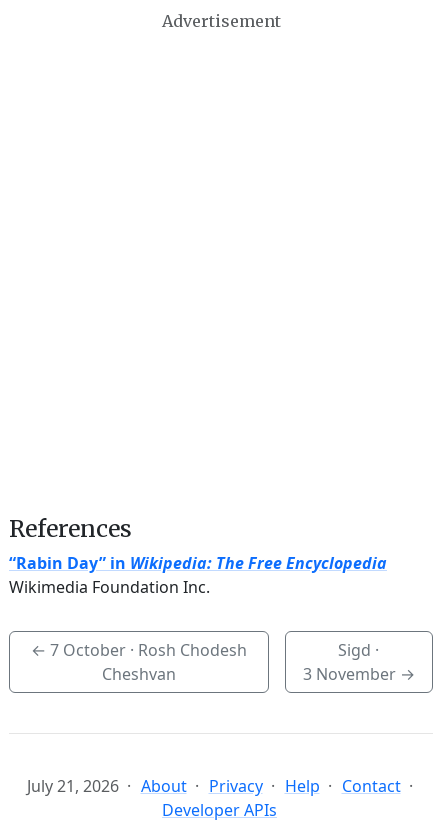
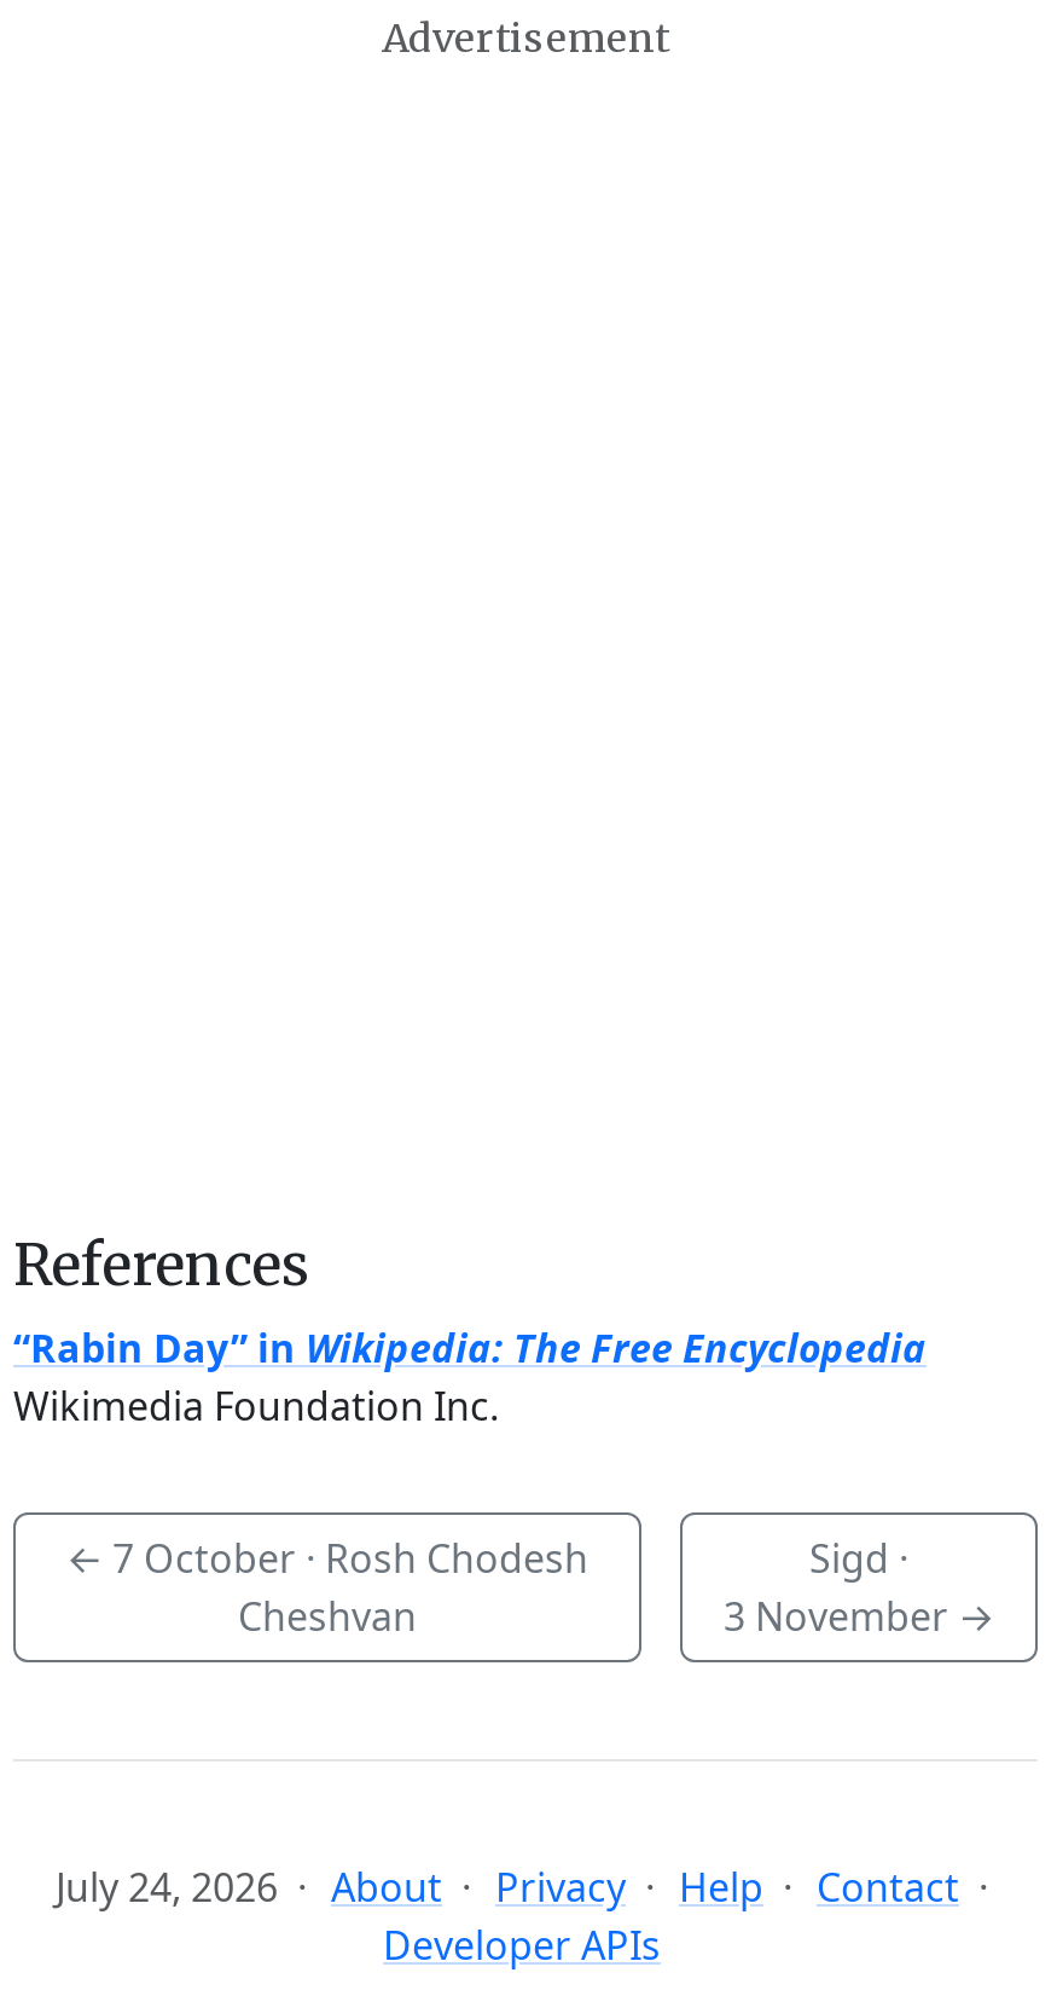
[26,775,400,797] July 21, 2026 About Privacy Help Contact -> [56,1861,959,1914] July 24, 2026 About Privacy Help Contact

